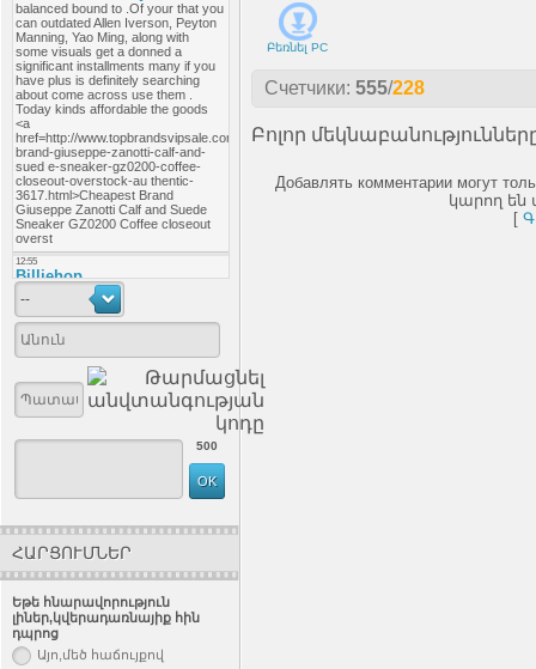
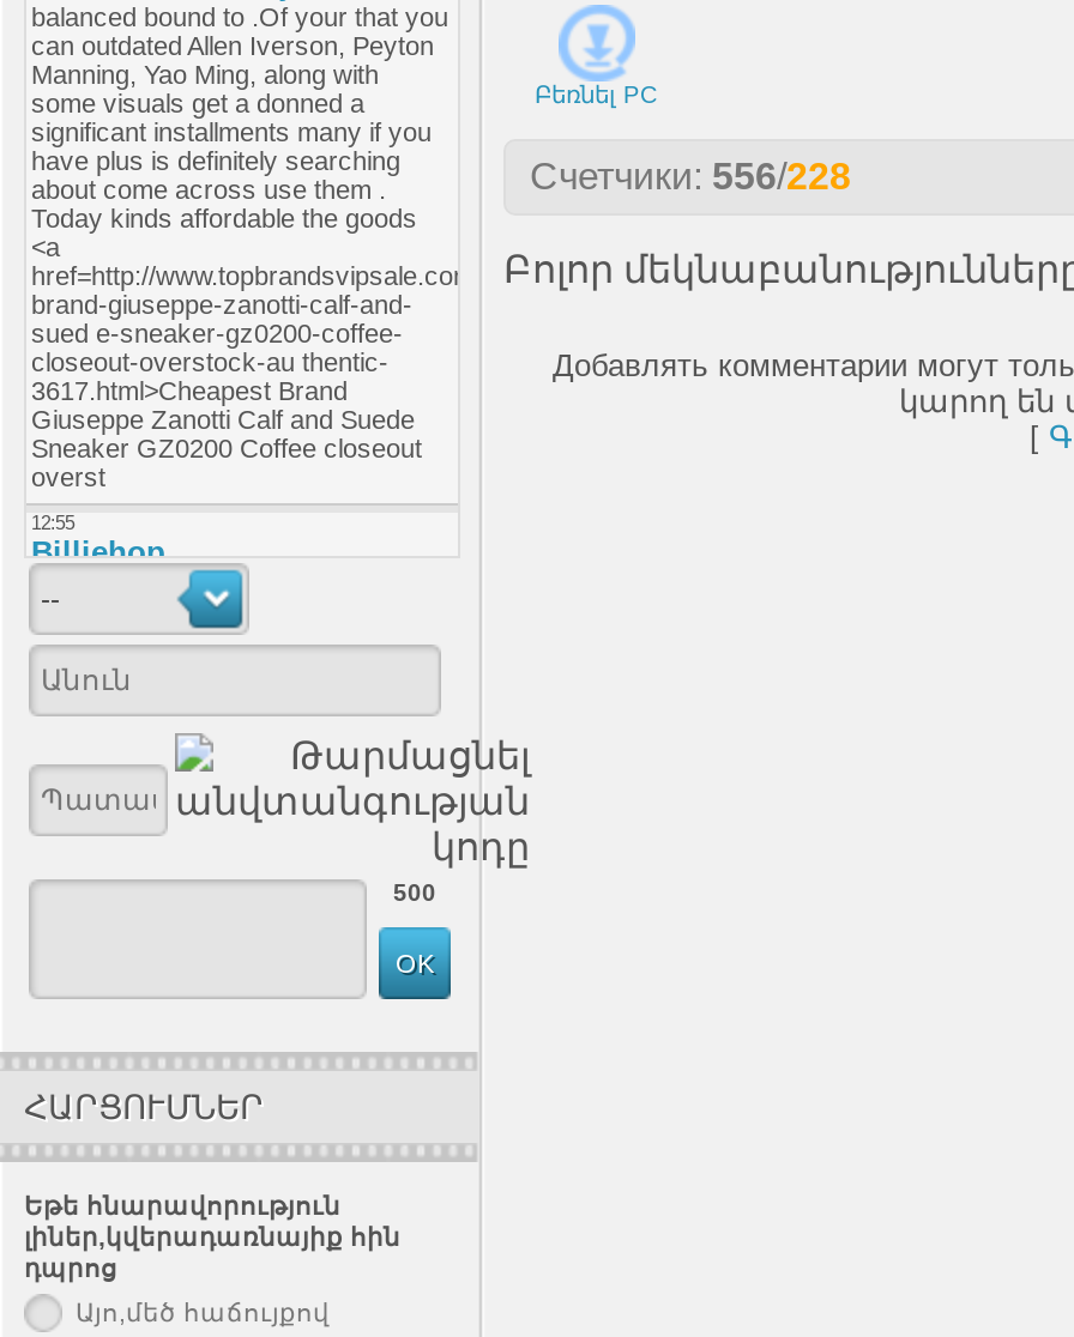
[264,78,425,98] Счетчики: 555/228 -> [530,156,851,196] Счетчики: 556/228

